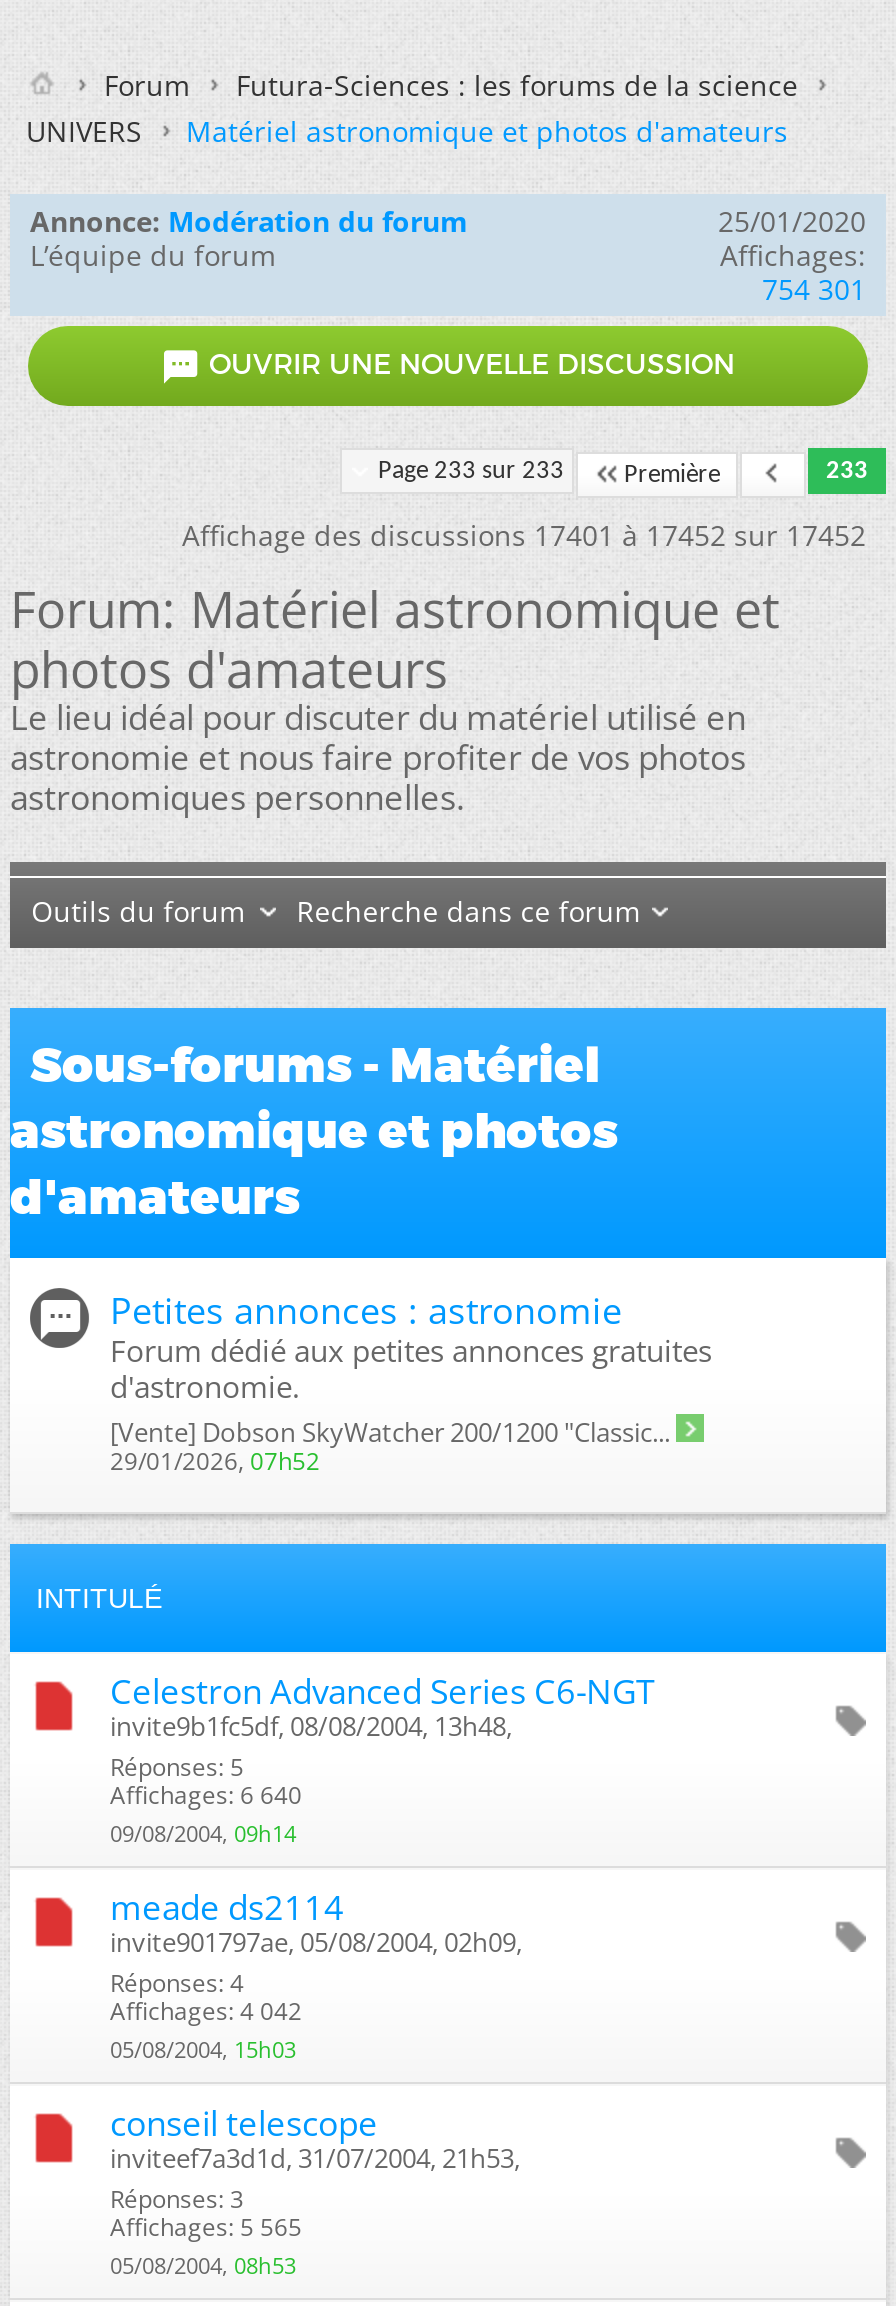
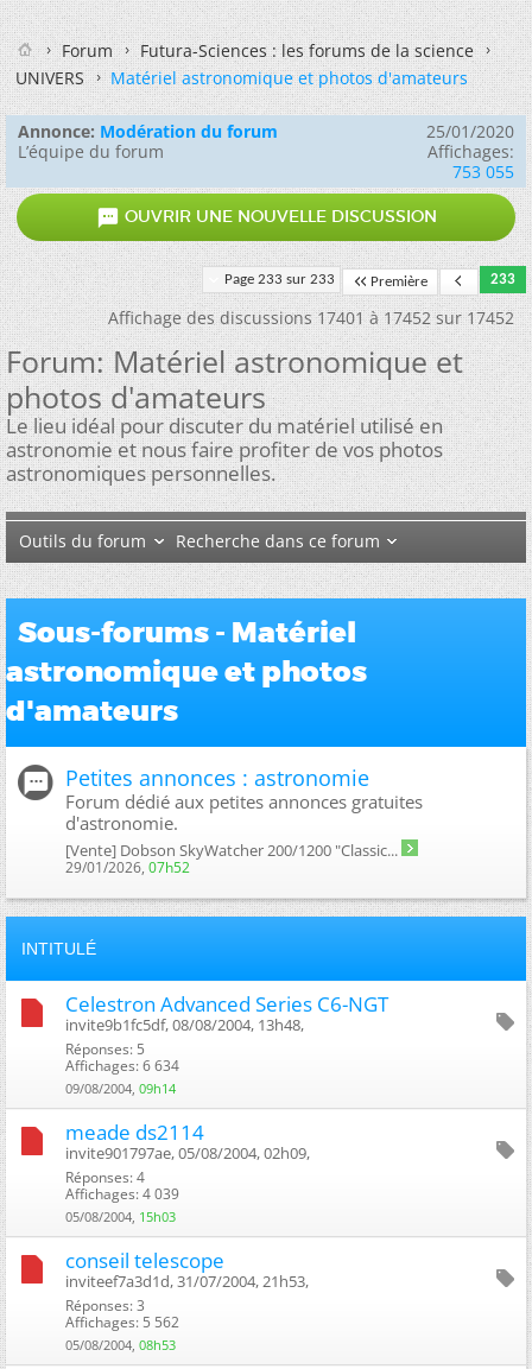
[762,270,866,308] 754 301 -> [452,160,514,183] 753 055
[110,1777,302,1811] Affichages: 6 640 -> [65,1055,179,1075] Affichages: 6 634
[110,1993,302,2027] Affichages: 4 042 -> [65,1183,179,1203] Affichages: 4 039
[110,2209,302,2243] Affichages: 5 565 -> [65,1312,179,1332] Affichages: 5 562

